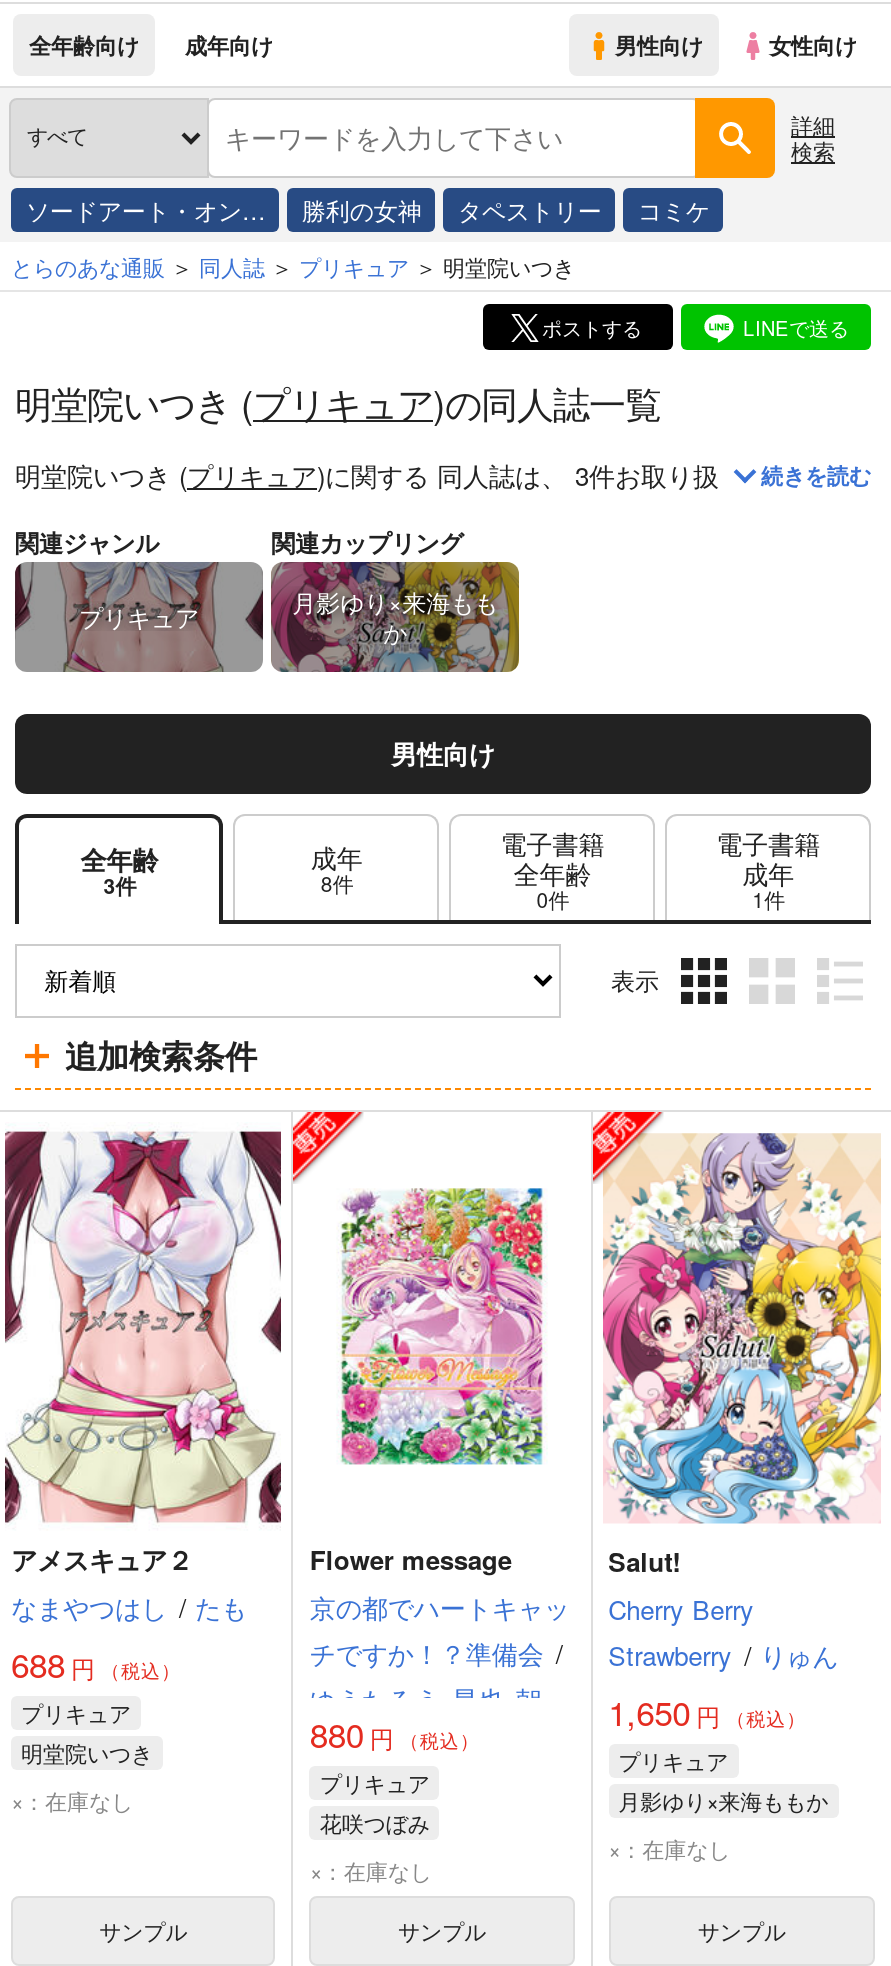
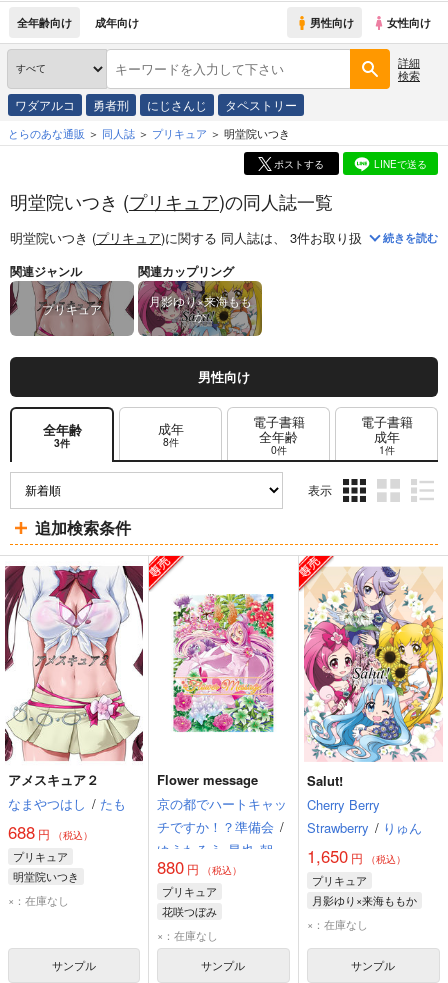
[26,192,422,226] ソードアート・オン… | 勝利の女神 -> [15,96,207,113] ワダアルコ | 勇者刑 | にじさんじ
[638,192,710,226] コミケ -> none

